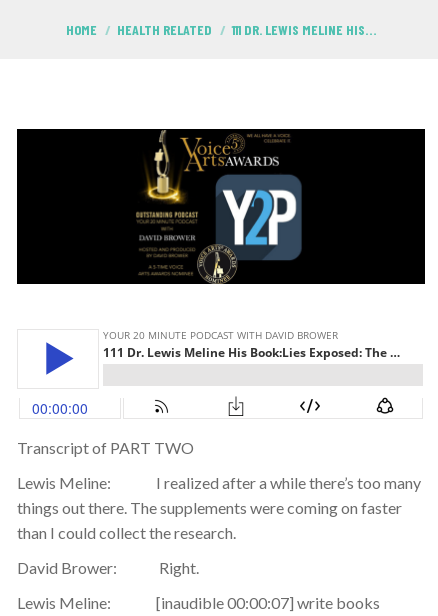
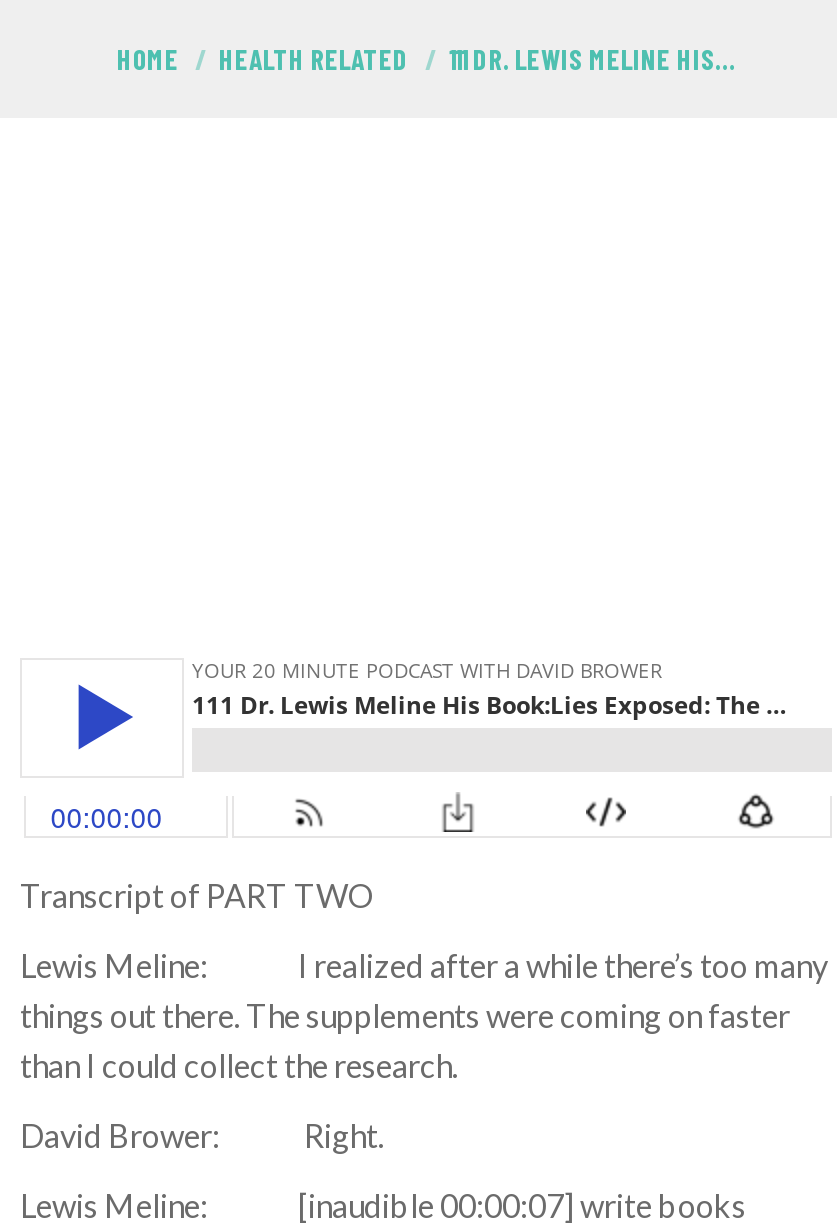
[16,128,426,285] [image] -> none

